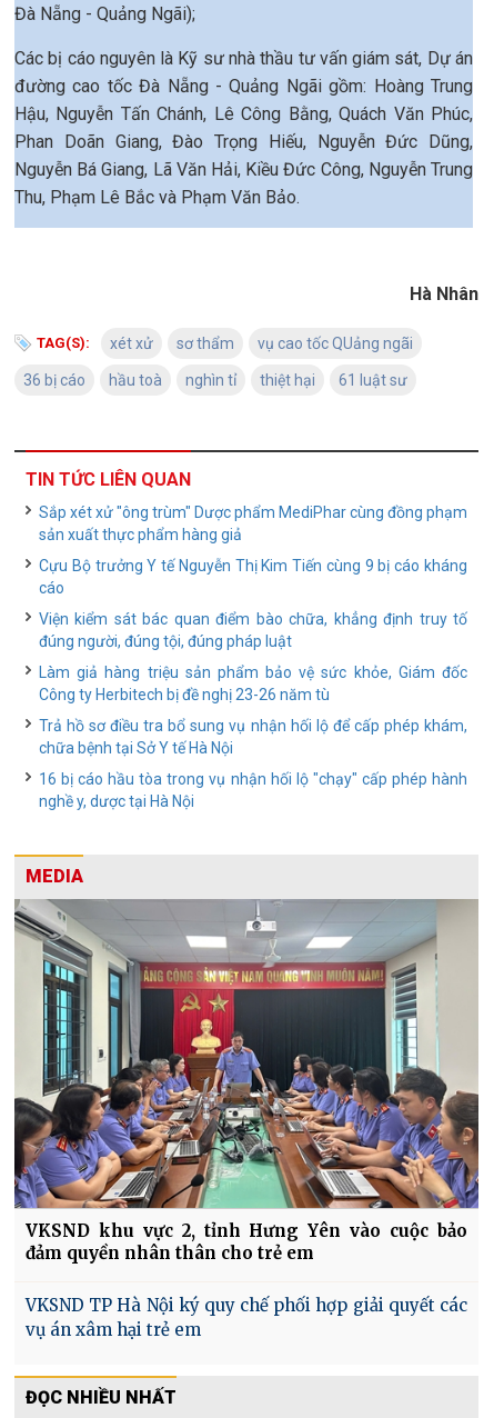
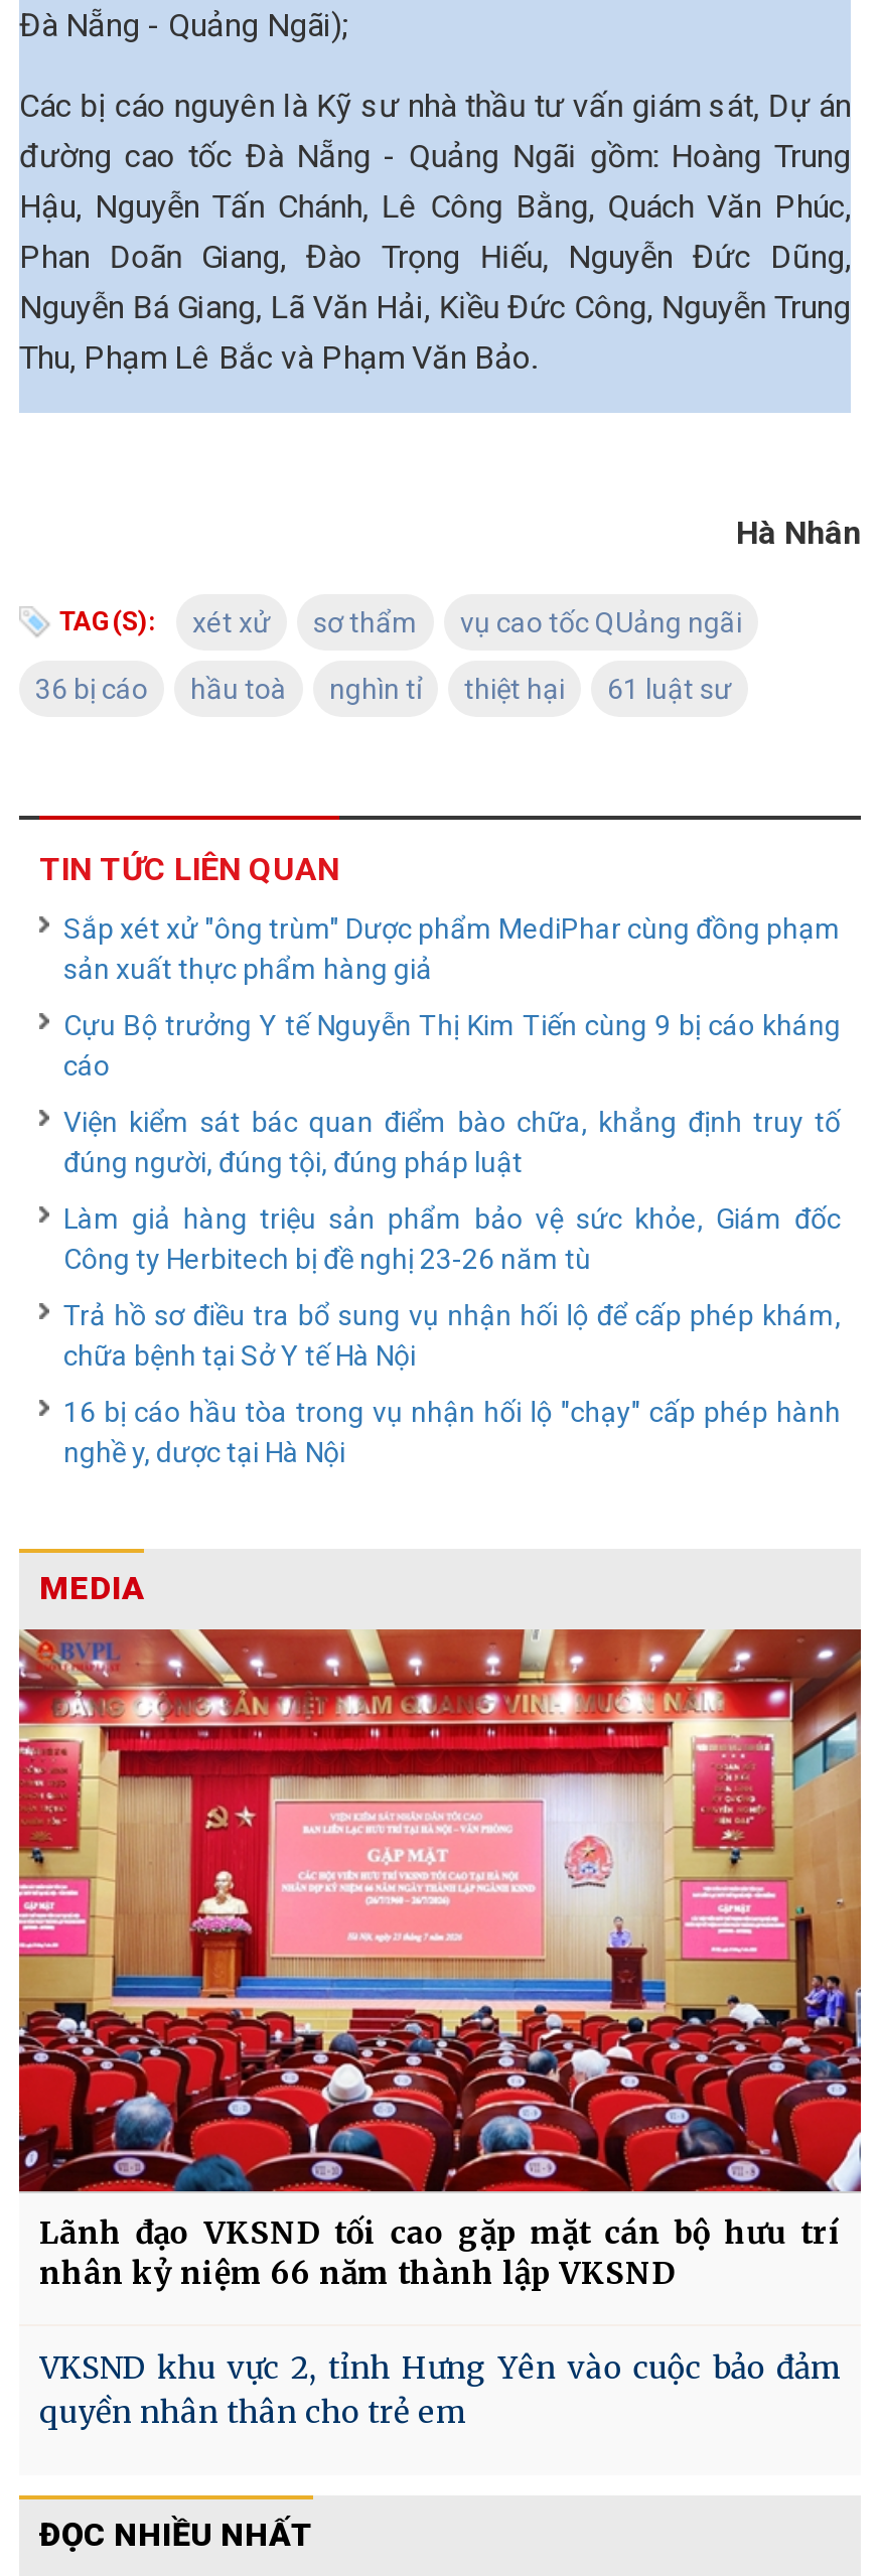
[13,898,480,1264] [image] | VKSND khu vực 2, tỉnh Hưng Yên vào cuộc bảo | đảm quyền nhân thân cho trẻ em -> [17,1627,863,2292] [image] | Lãnh đạo VKSND tối cao gặp mặt cán bộ hưu trí | nhân kỷ niệm 66 năm thành lập VKSND
[26,1295,467,1341] VKSND TP Hà Nội ký quy chế phối hợp giải quyết các | vụ án xâm hại trẻ em -> [39,2349,841,2431] VKSND khu vực 2, tỉnh Hưng Yên vào cuộc bảo đảm | quyền nhân thân cho trẻ em

